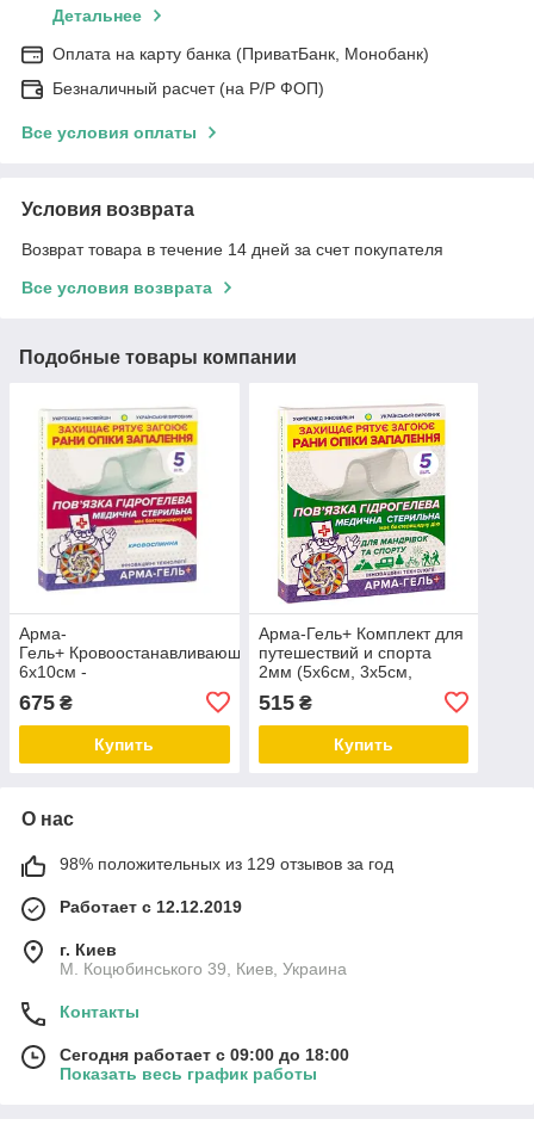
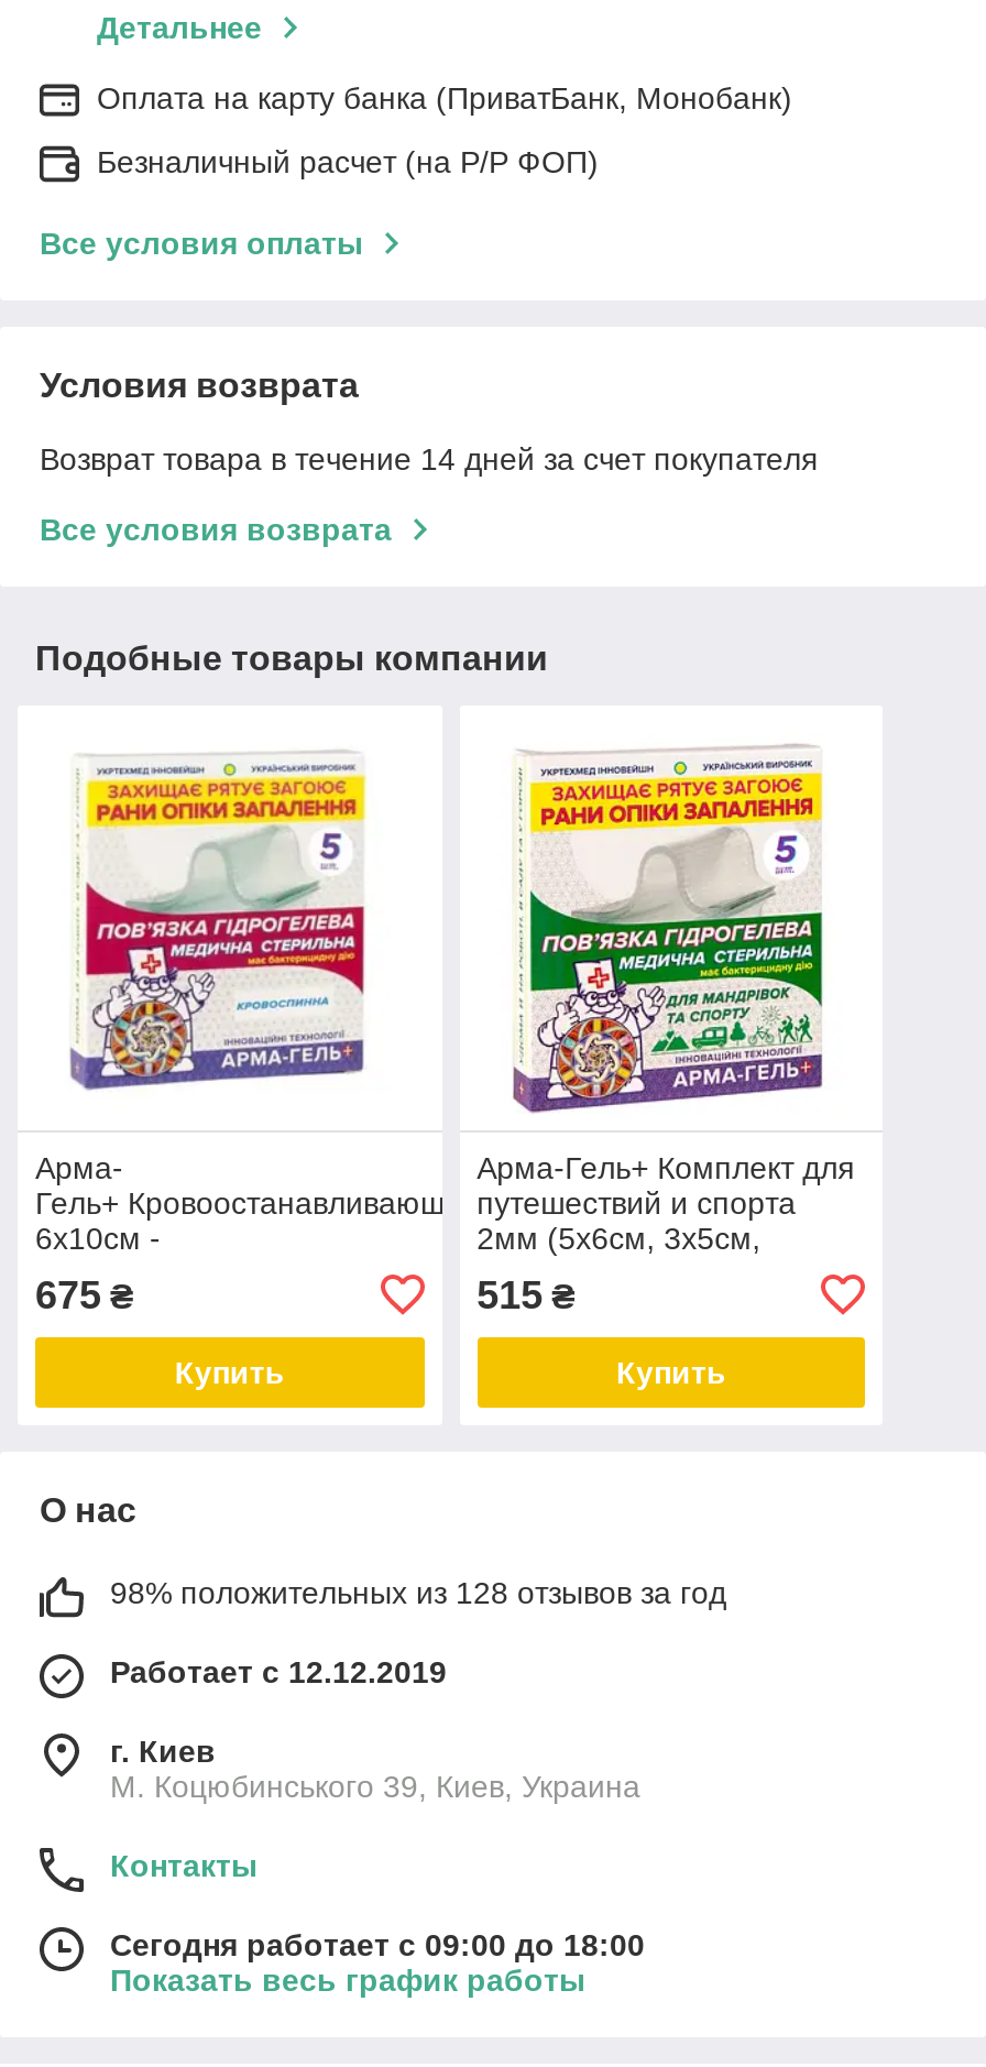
[60,854,393,873] 98% положительных из 129 отзывов за год -> [110,1575,726,1610] 98% положительных из 128 отзывов за год

